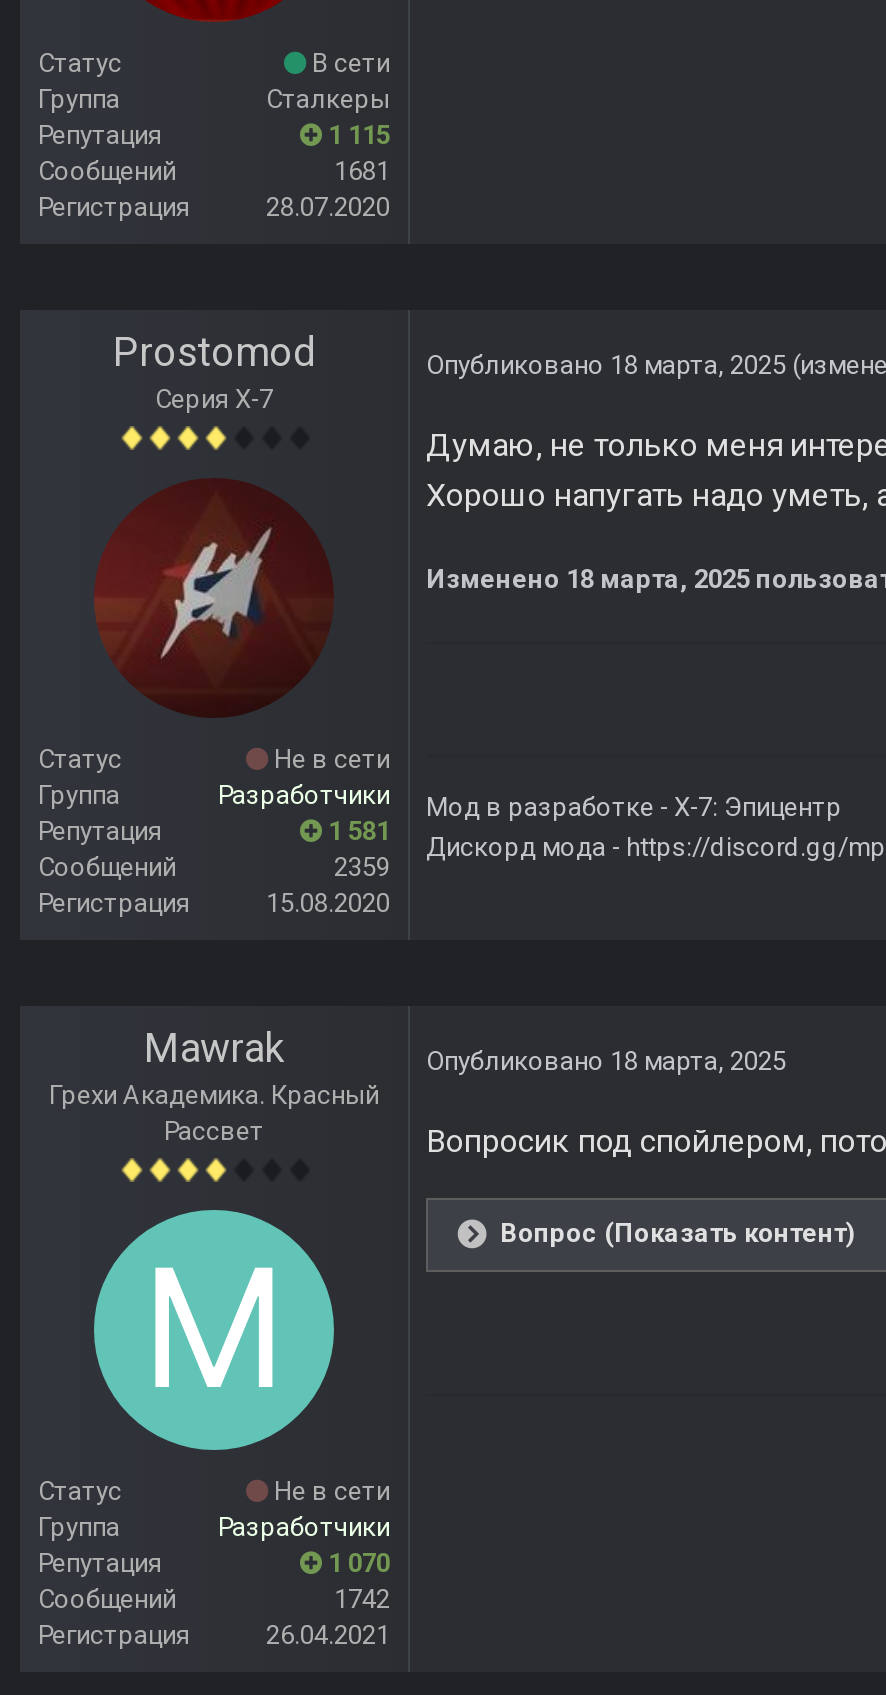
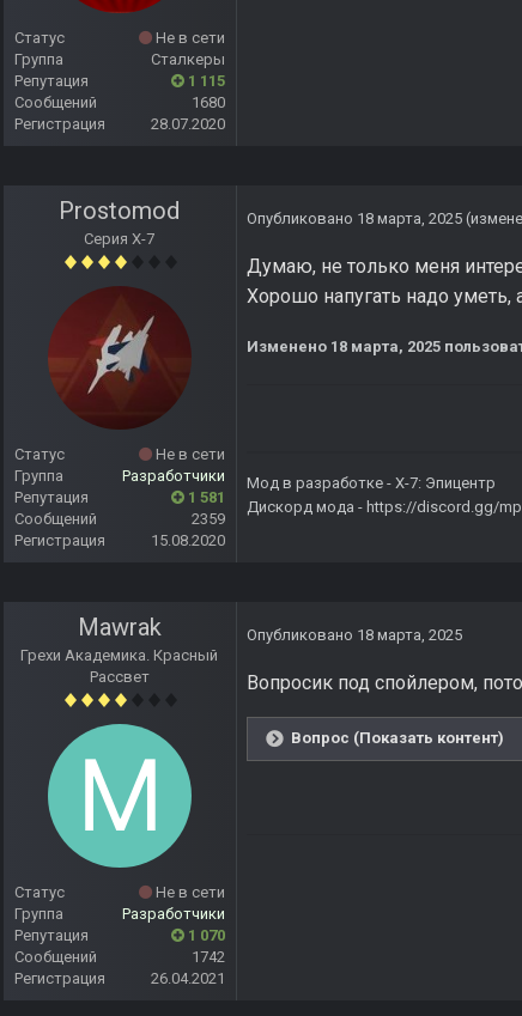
[306,48,390,78] В сети -> [152,29,225,47] Не в сети
[334,156,390,186] 1681 -> [192,94,225,112] 1680

